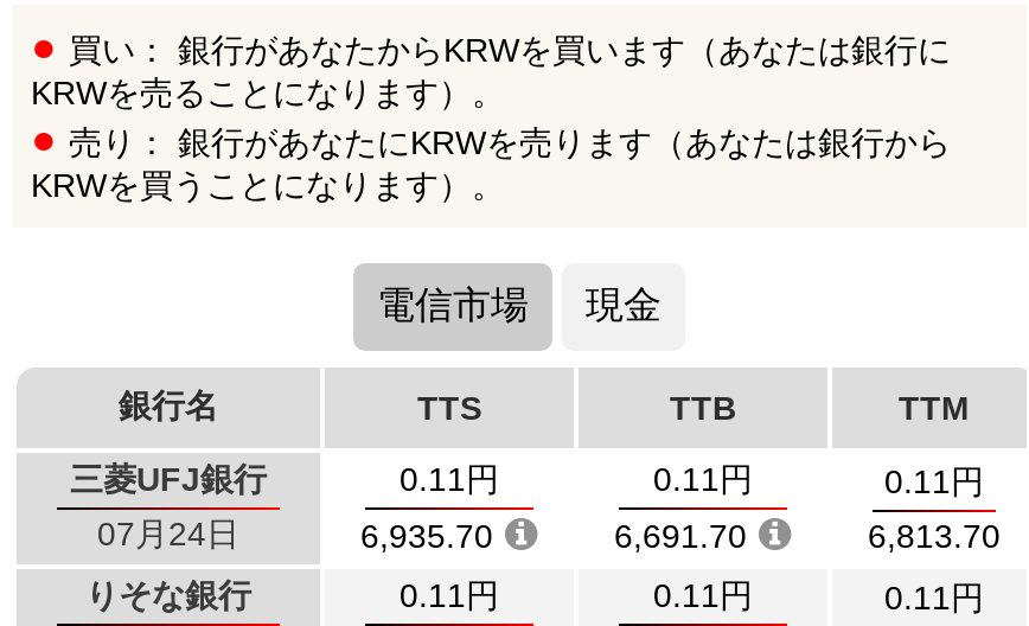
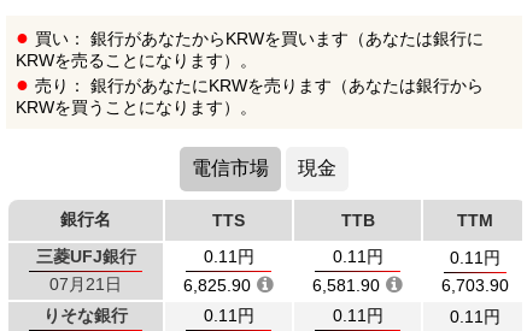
[97,515,239,552] 07月24日 -> [49,274,122,294] 07月21日
[360,517,493,555] 6,935.70 -> [183,276,251,295] 6,825.90
[614,517,747,555] 6,691.70 -> [312,276,380,295] 6,581.90
[868,517,1001,555] 6,813.70 -> [441,276,509,295] 6,703.90

